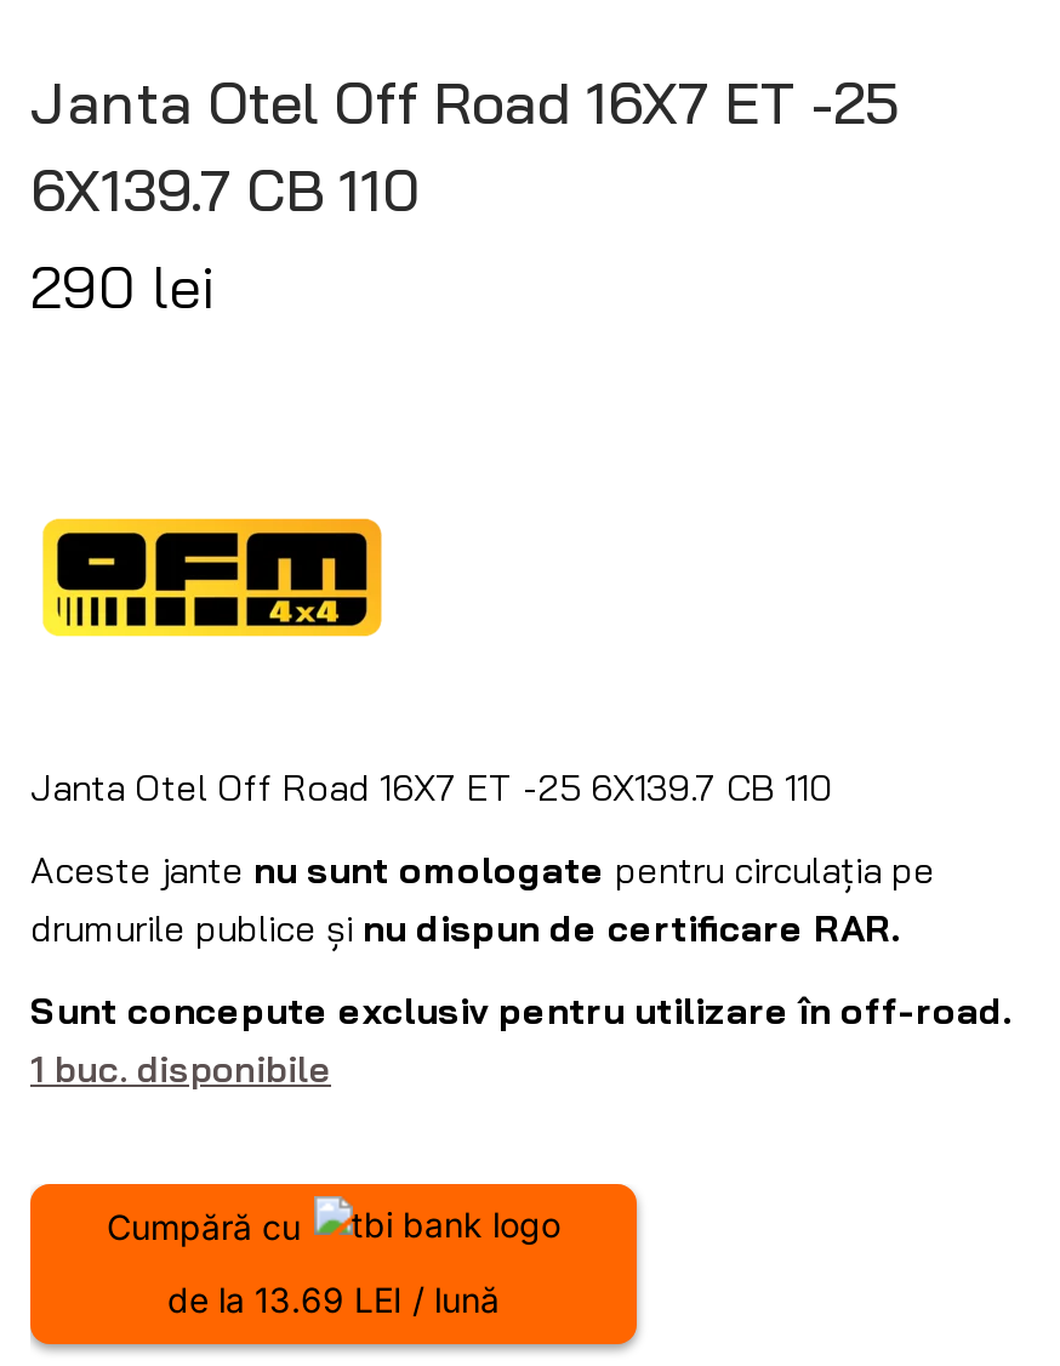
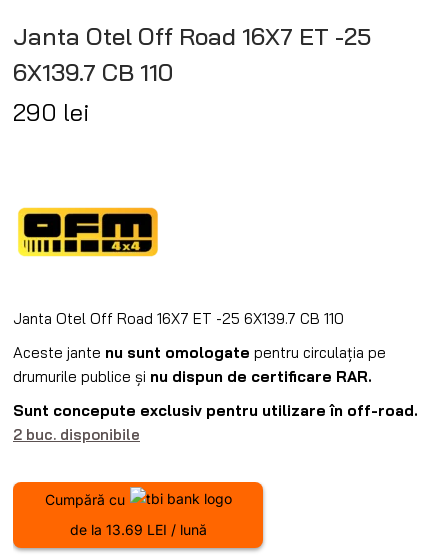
[30,1045,331,1091] 1 buc. disponibile -> [13,424,140,443] 2 buc. disponibile

